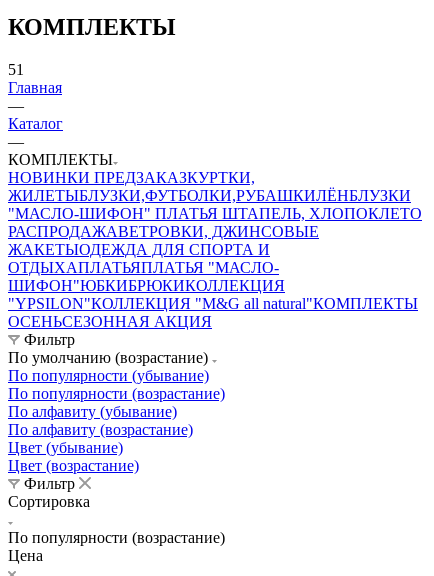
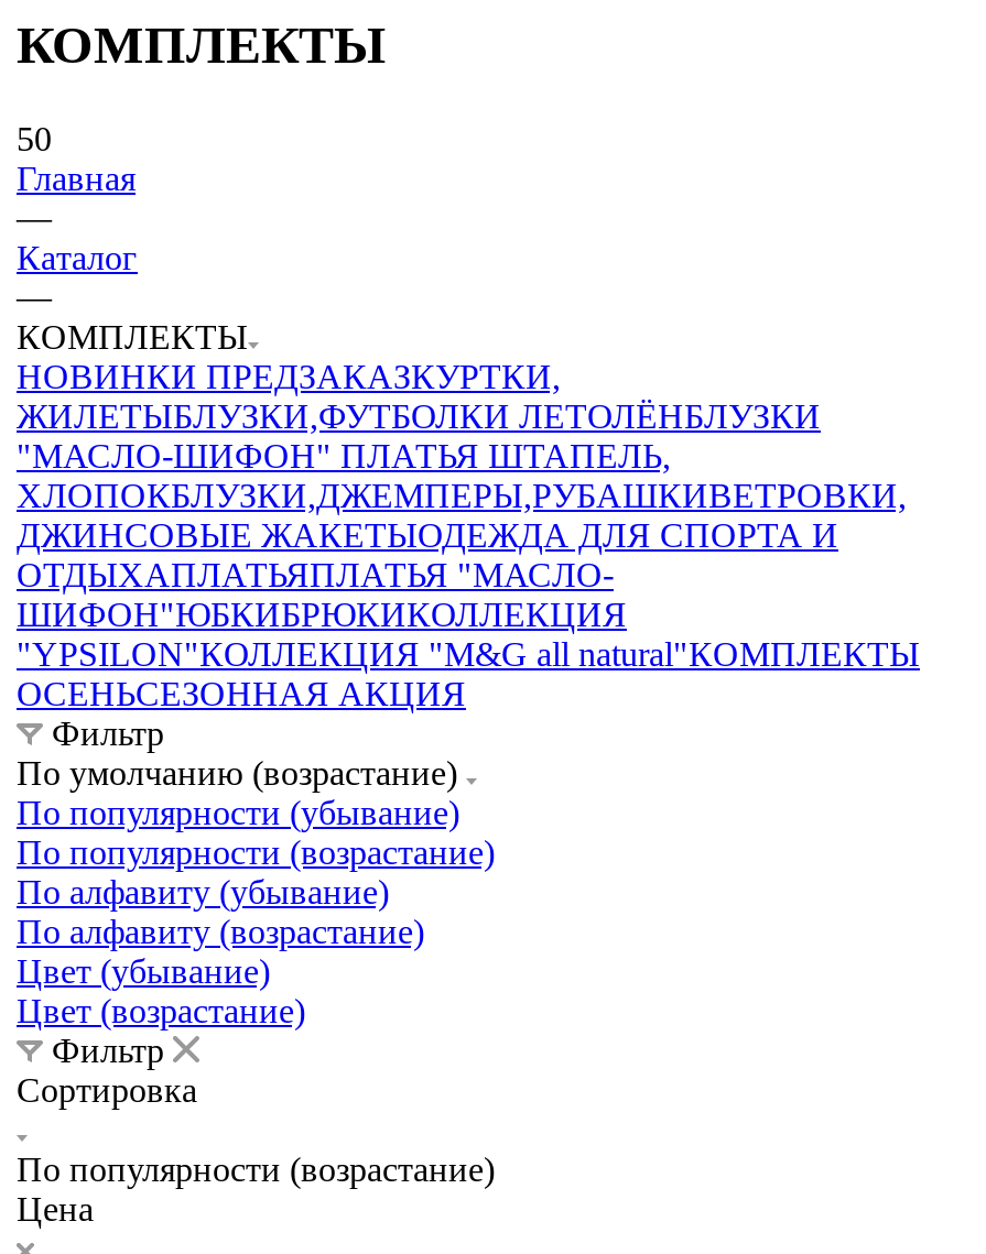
[8,61,24,78] 51 -> [17,120,52,157] 50
[8,187,422,258] ЖИЛЕТЫБЛУЗКИ,ФУТБОЛКИ,РУБАШКИЛЁНБЛУЗКИ | "МАСЛО-ШИФОН" ПЛАТЬЯ ШТАПЕЛЬ, ХЛОПОКЛЕТО | РАСПРОДАЖА ВЕТРОВКИ, ДЖИНСОВЫЕ | ЖАКЕТЫОДЕЖДА ДЛЯ СПОРТА И -> [17,397,907,553] ЖИЛЕТЫБЛУЗКИ,ФУТБОЛКИ ЛЕТОЛЁНБЛУЗКИ | "МАСЛО-ШИФОН" ПЛАТЬЯ ШТАПЕЛЬ, | ХЛОПОКБЛУЗКИ,ДЖЕМПЕРЫ,РУБАШКИВЕТРОВКИ, | ДЖИНСОВЫЕ ЖАКЕТЫОДЕЖДА ДЛЯ СПОРТА И

